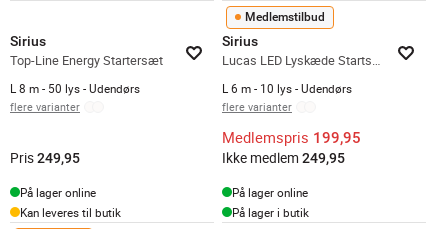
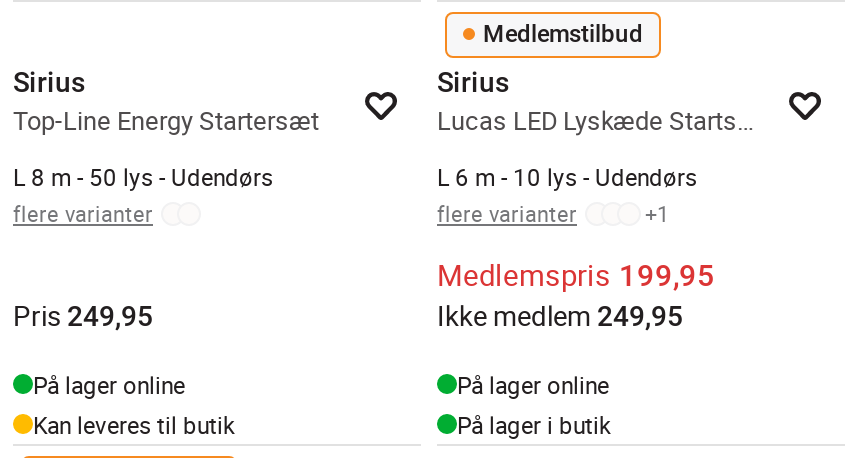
none -> [645,199,669,227] +1

